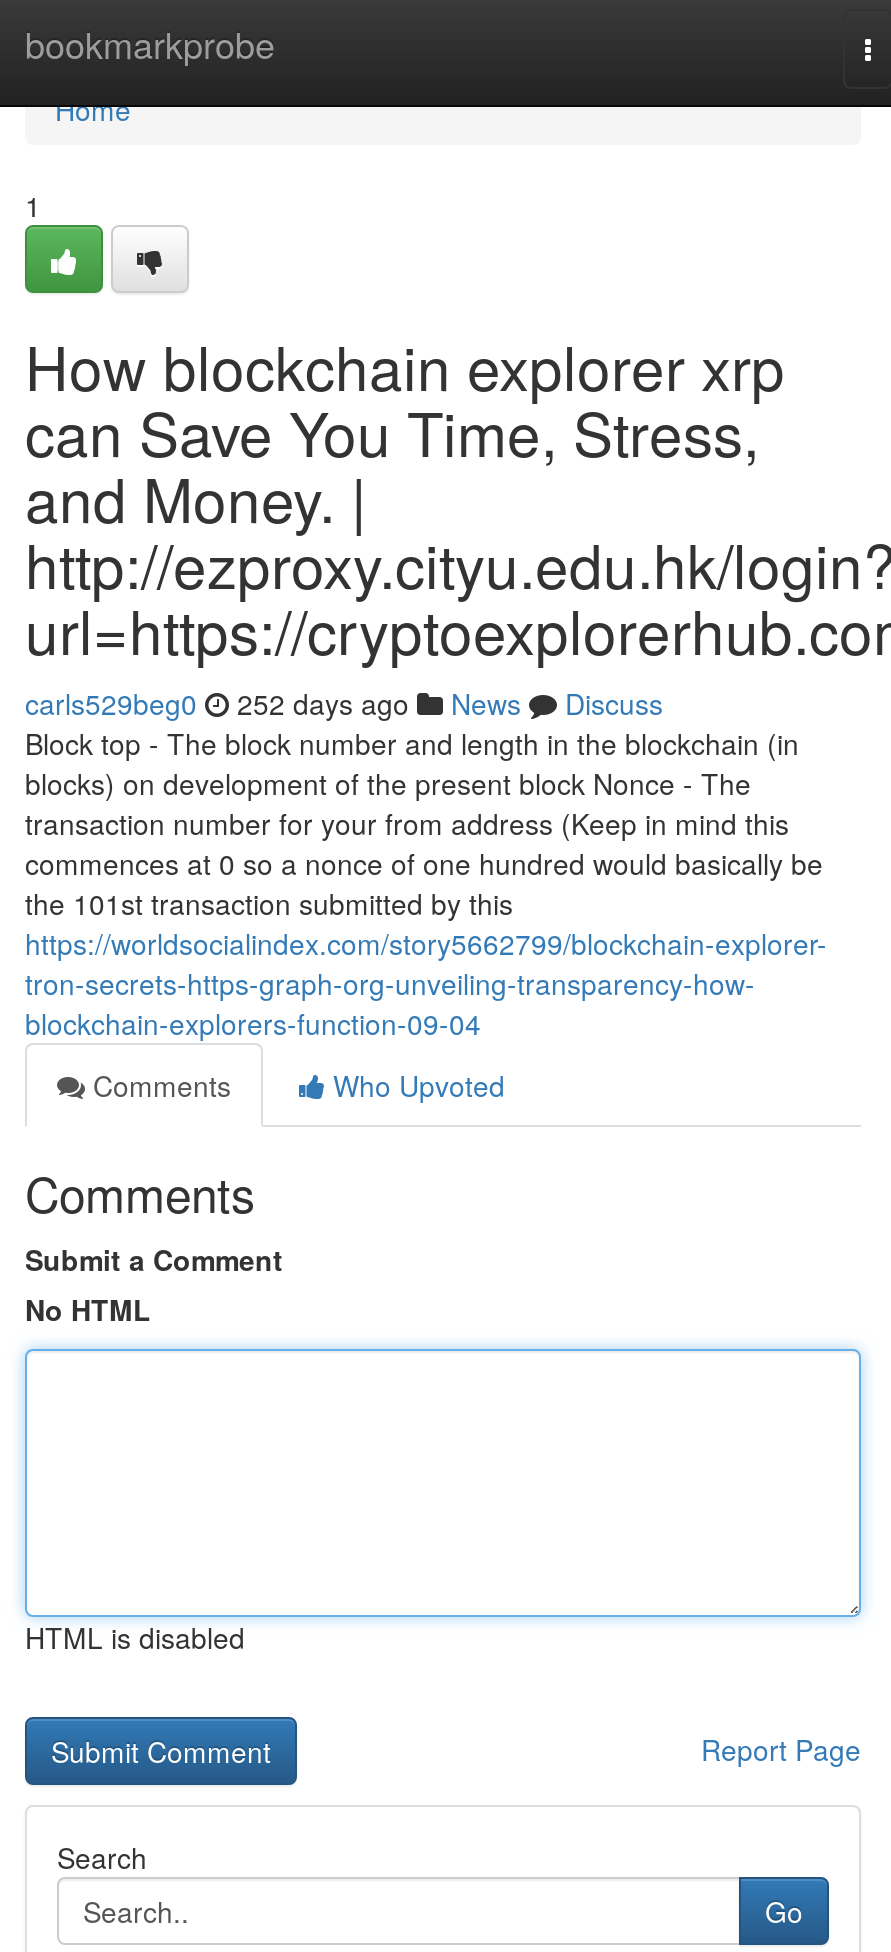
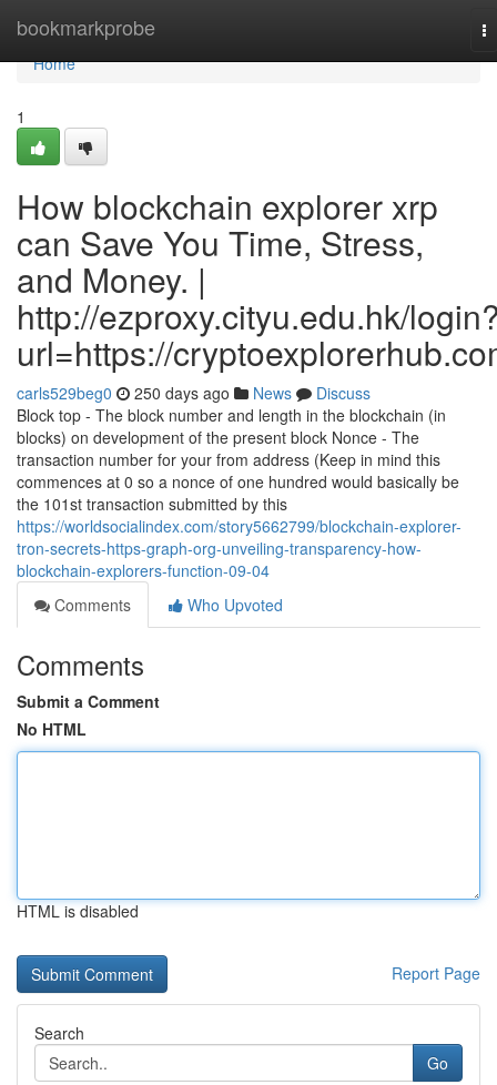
[25,683,663,723] carls529beg0 252 days ago News Discuss -> [17,382,371,404] carls529beg0 250 days ago News Discuss

